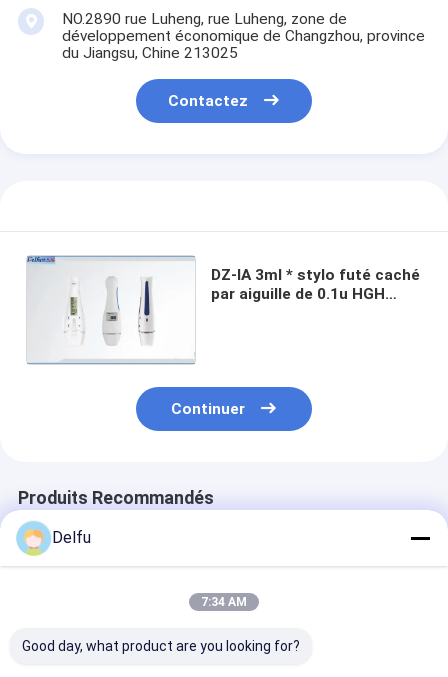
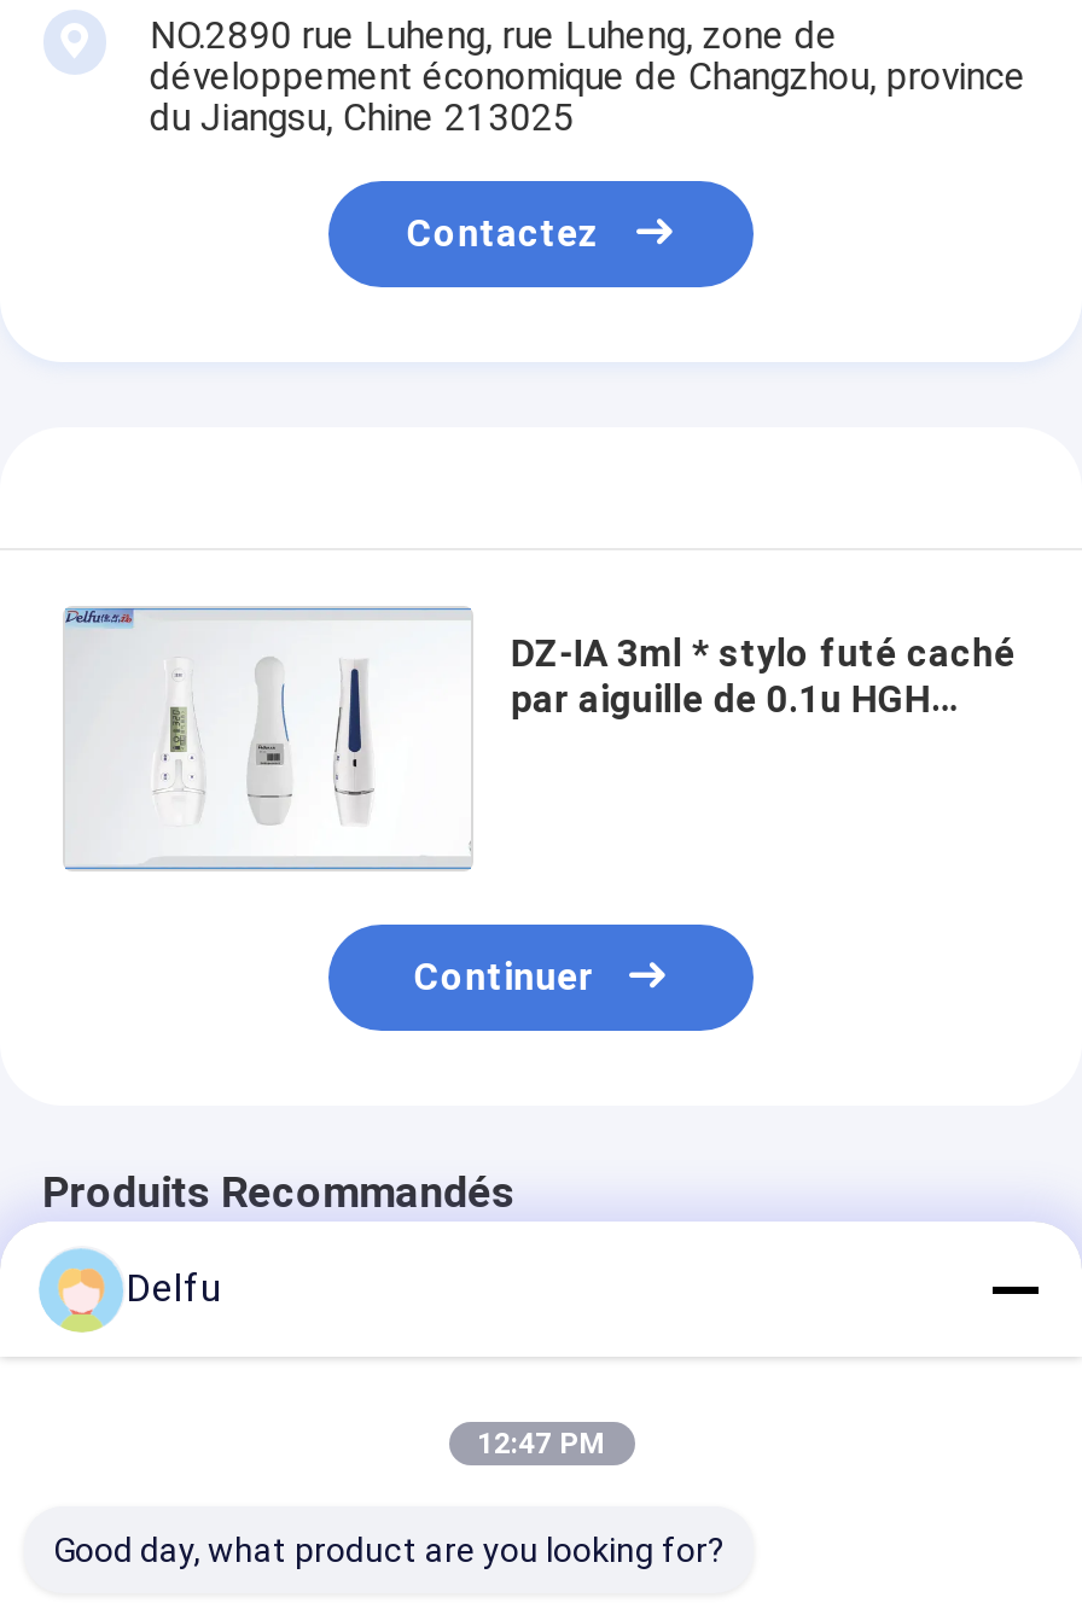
[201,595,247,609] 7:34 AM -> [477,1427,605,1461] 12:47 PM

